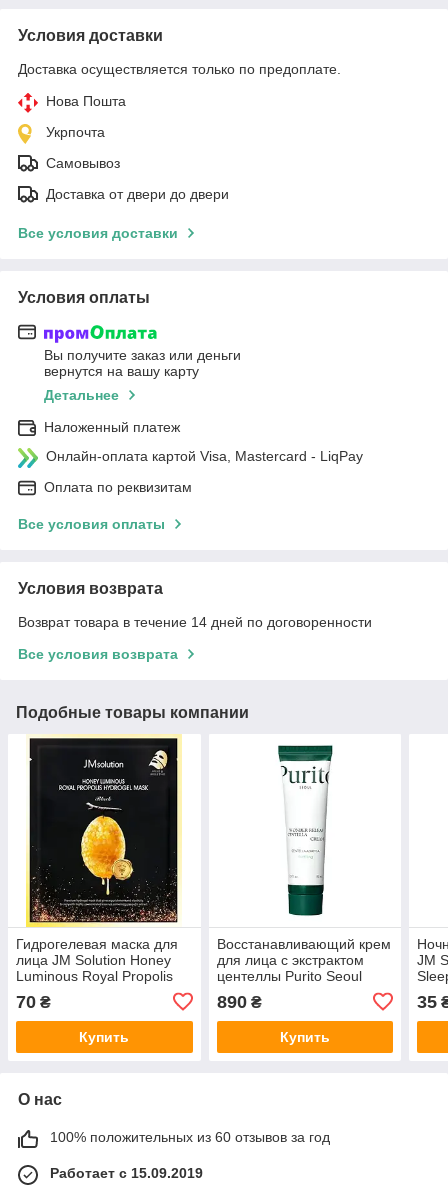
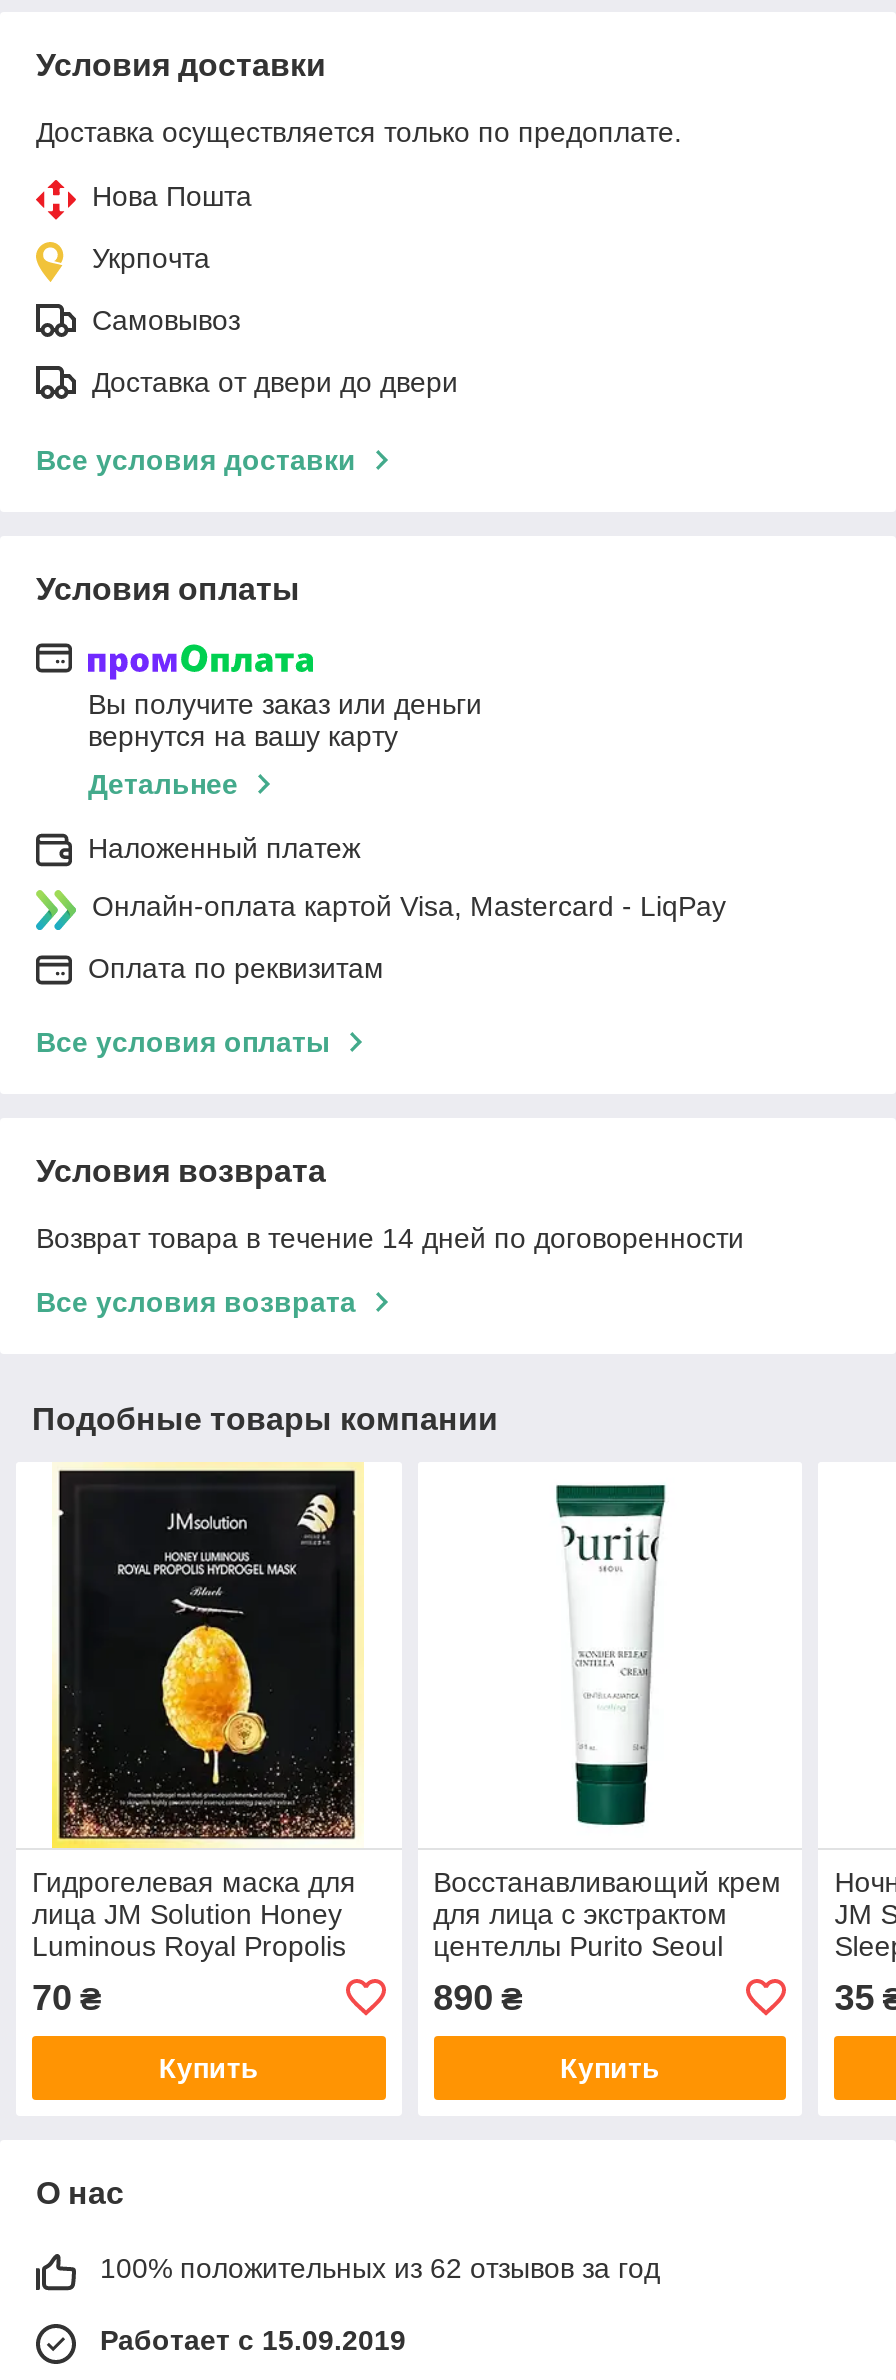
[50,1129,330,1145] 100% положительных из 60 отзывов за год -> [100,2252,660,2284] 100% положительных из 62 отзывов за год

